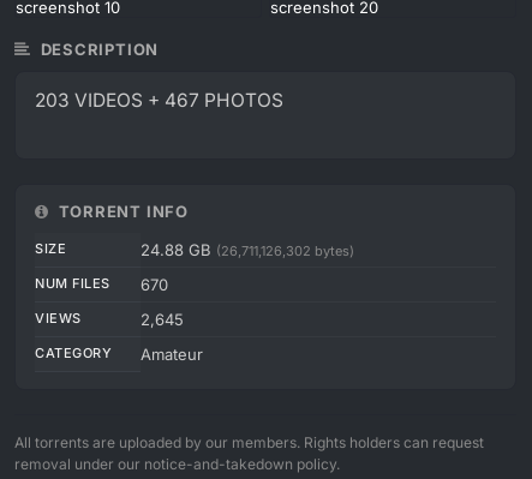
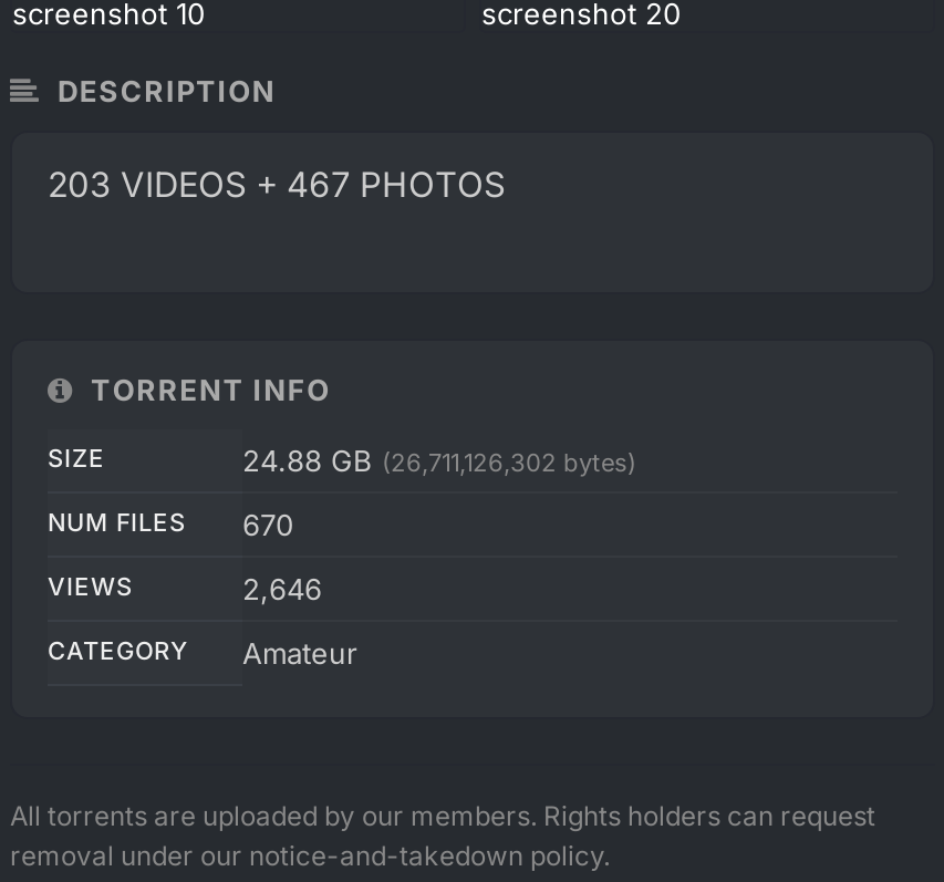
[141,310,184,329] 2,645 -> [242,571,322,606] 2,646

